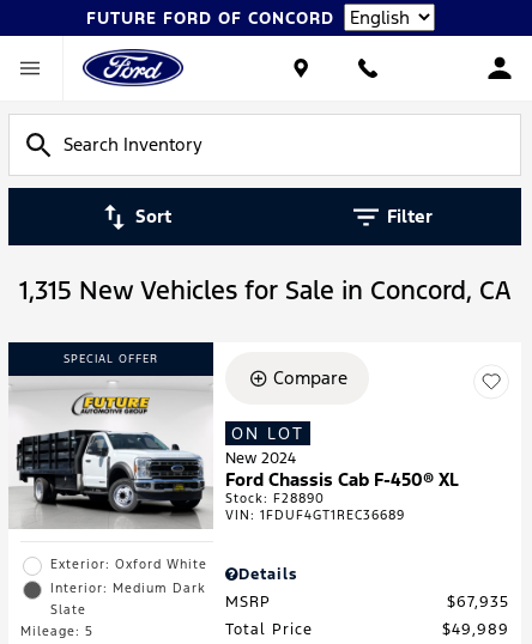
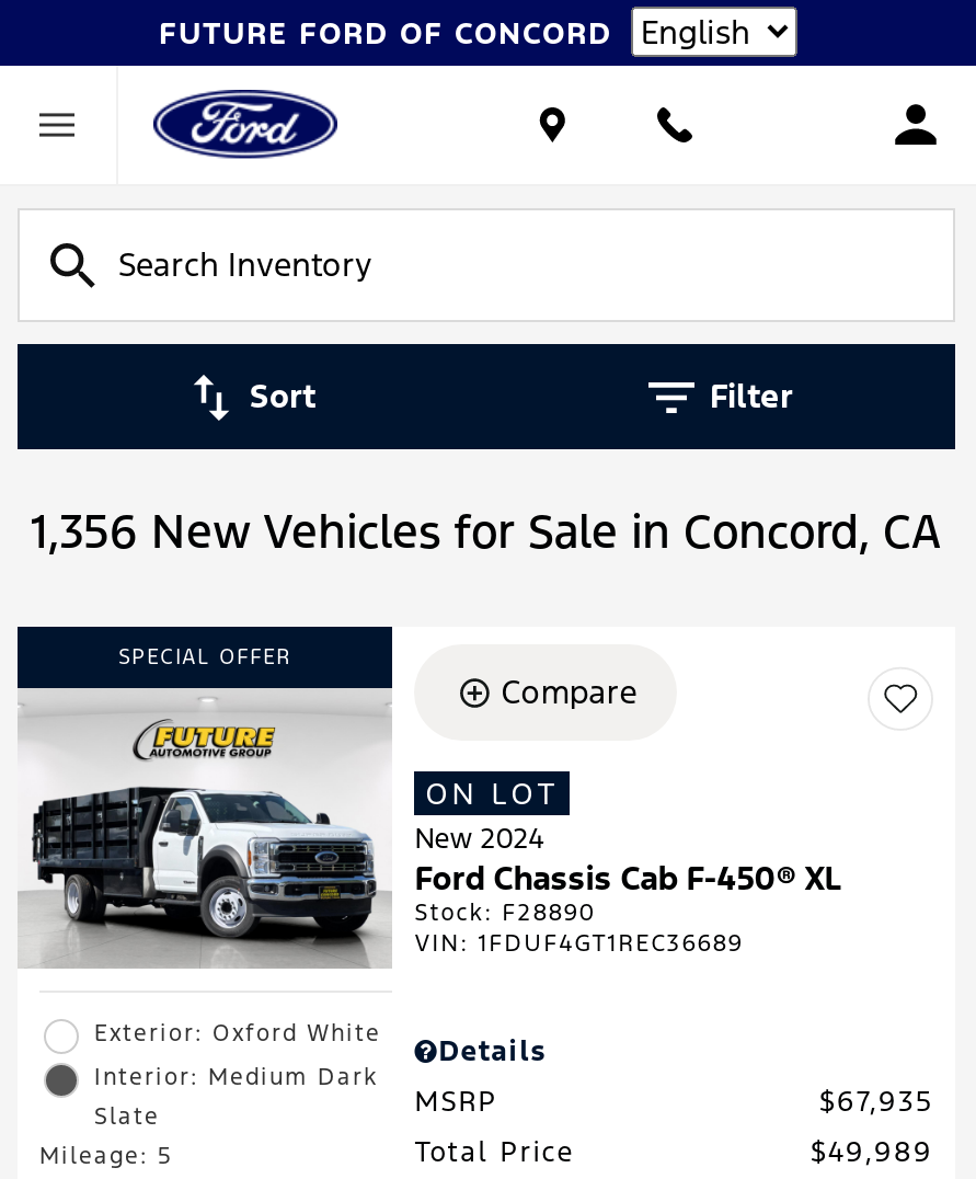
[19,274,511,306] 1,315 New Vehicles for Sale in Concord, CA -> [31,502,942,561] 1,356 New Vehicles for Sale in Concord, CA

